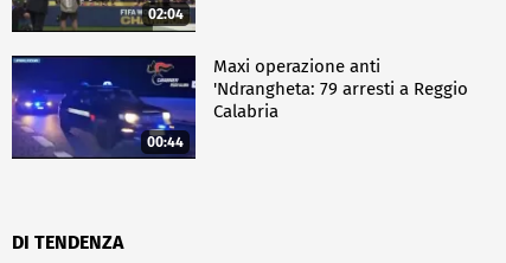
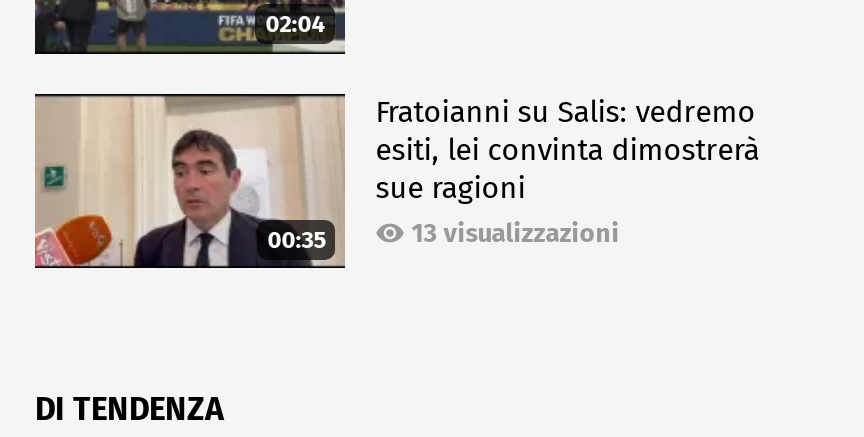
[11,56,197,159] [image] | 00:44 -> [33,94,347,268] [image] | 00:35
[214,56,468,122] Maxi operazione anti | 'Ndrangheta: 79 arresti a Reggio | Calabria -> [375,95,759,249] Fratoianni su Salis: vedremo | esiti, lei convinta dimostrerà | sue ragioni | 13 visualizzazioni

